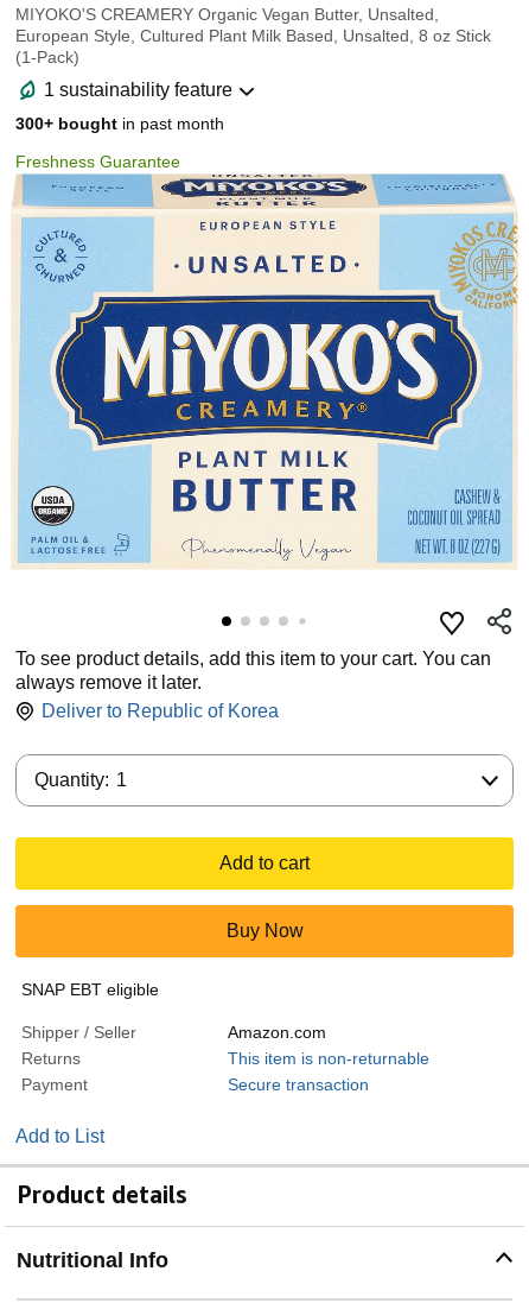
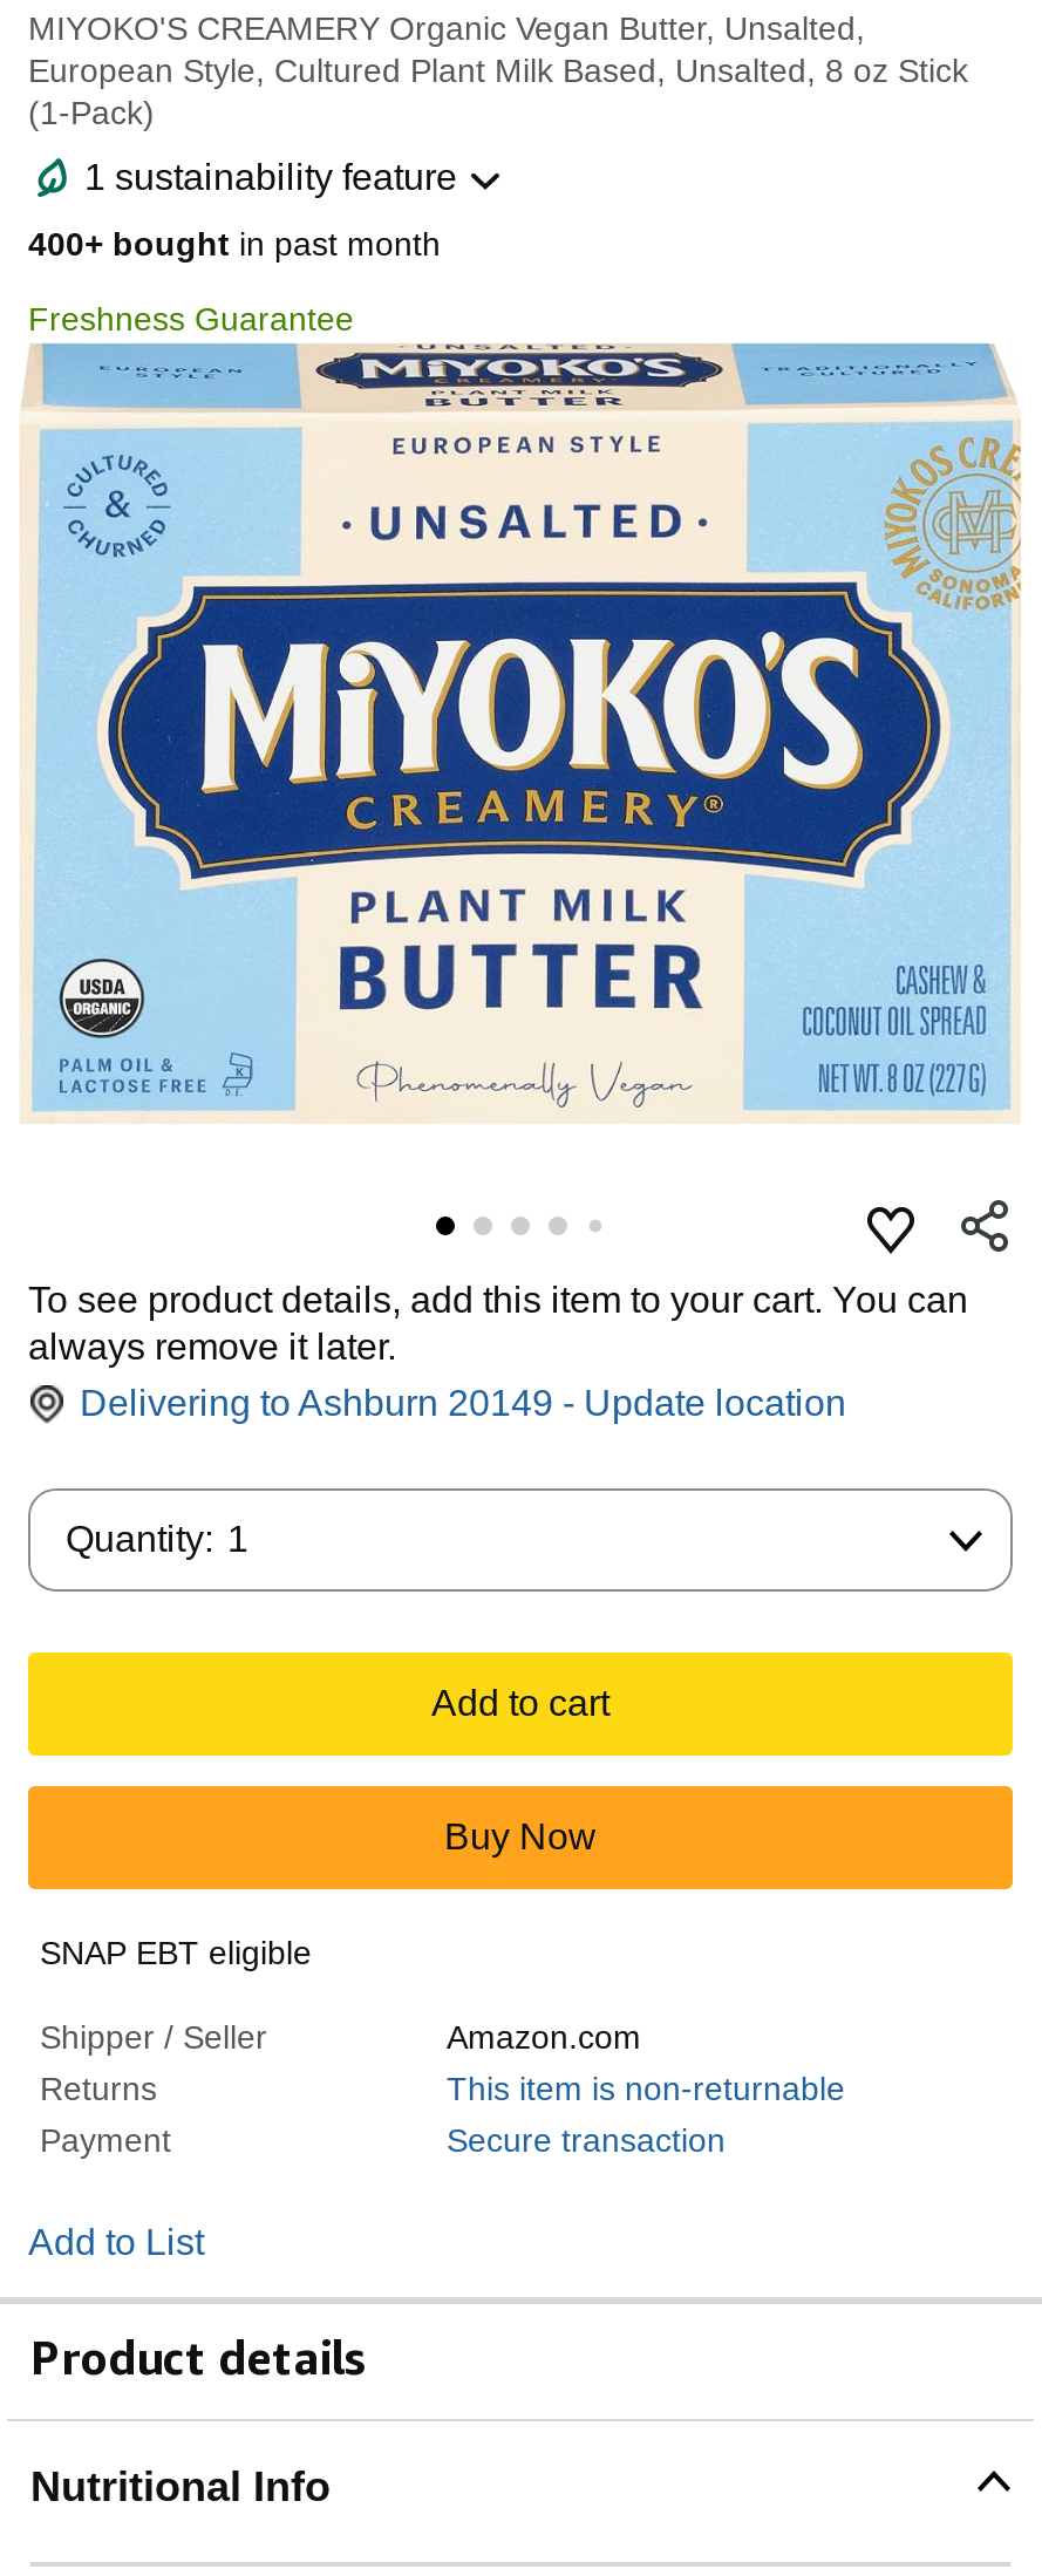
[15,114,224,133] 300+ bought in past month -> [28,225,441,263] 400+ bought in past month
[42,701,279,721] Deliver to Republic of Korea -> [80,1384,846,1424] Delivering to Ashburn 20149 - Update location

